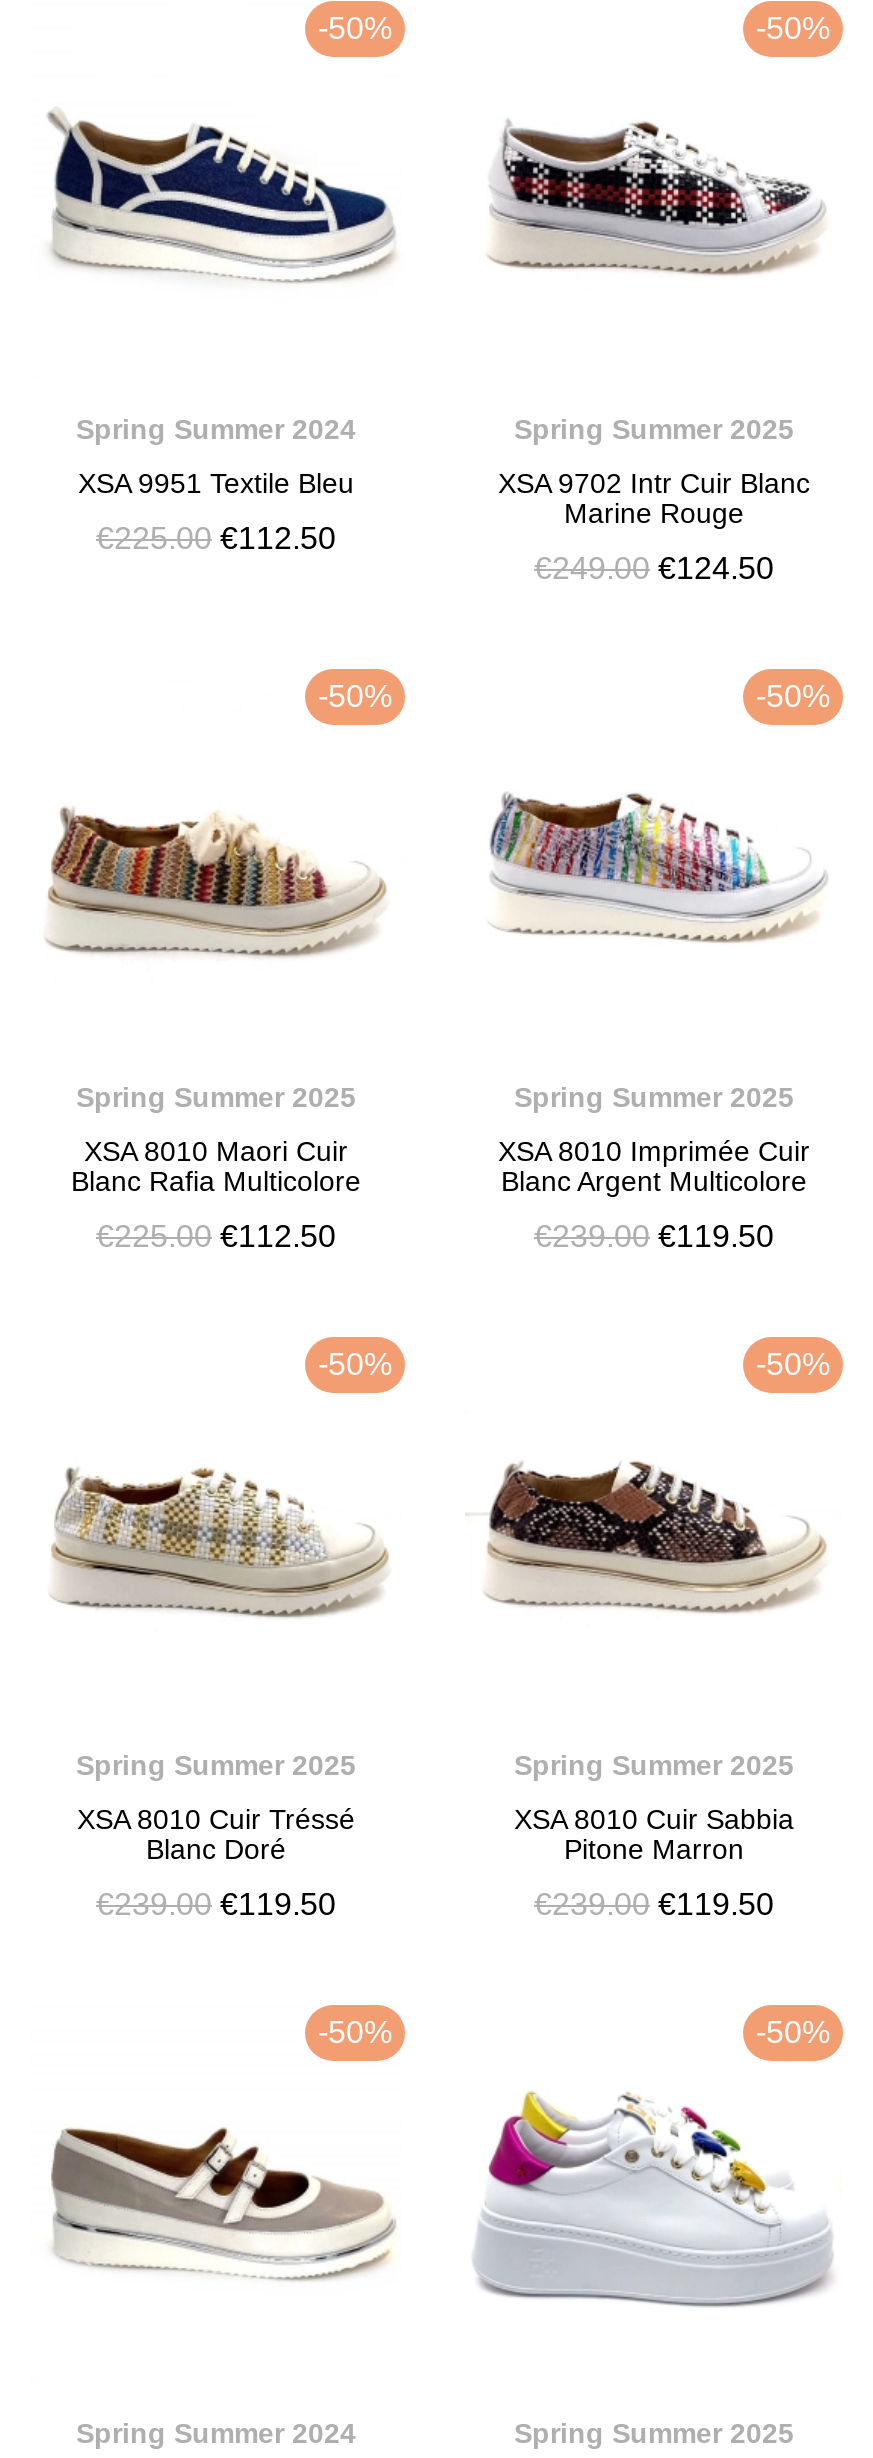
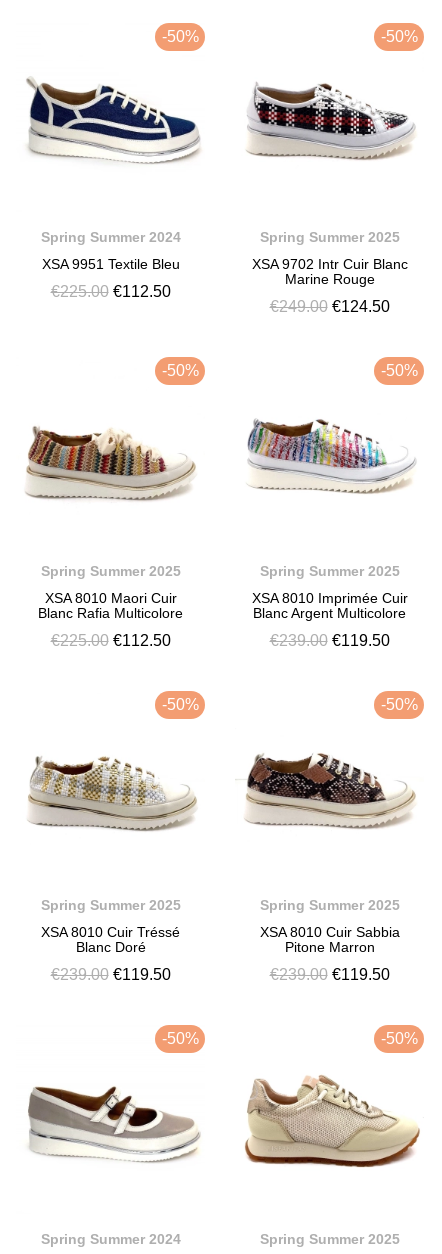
[473,2089,835,2309] [image] -> [240,1069,421,1176] [image]

